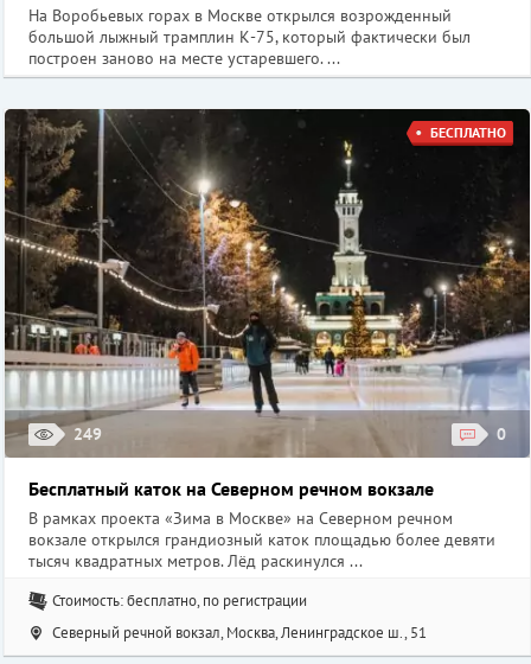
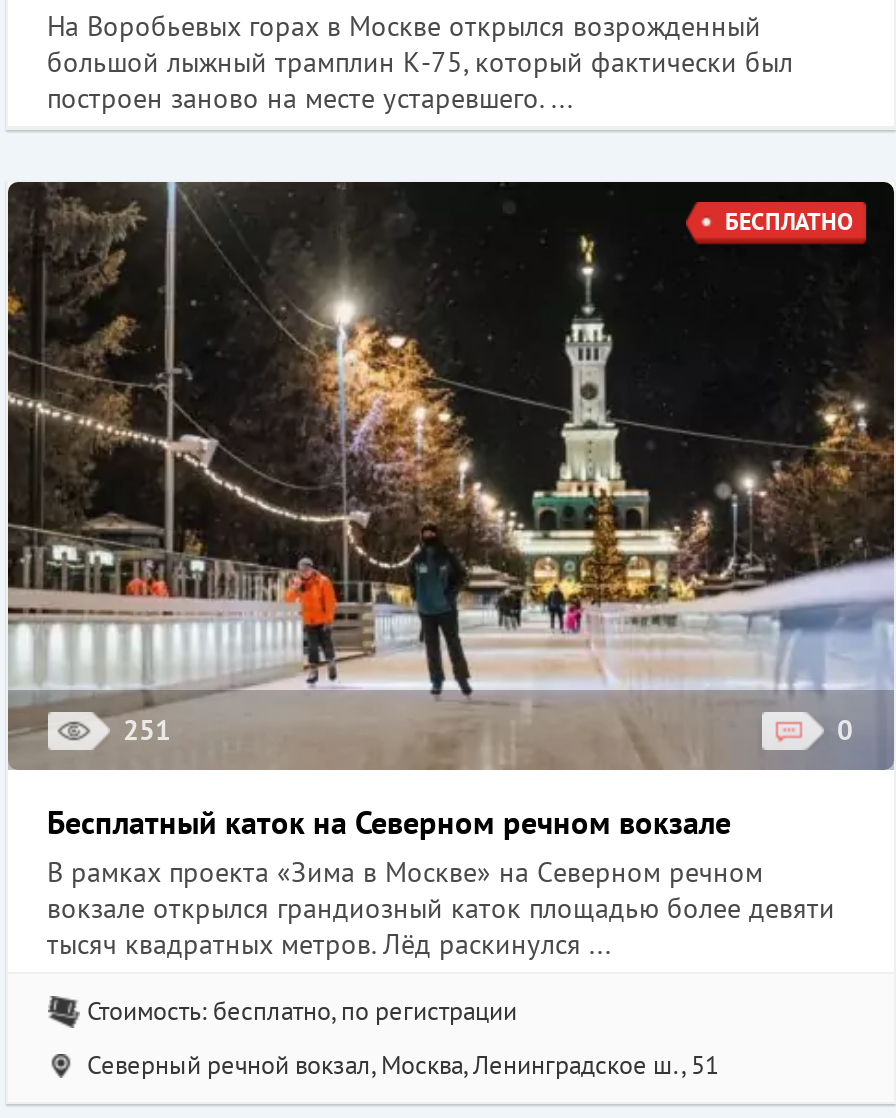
[73,424,101,445] 249 -> [123,713,171,749] 251

